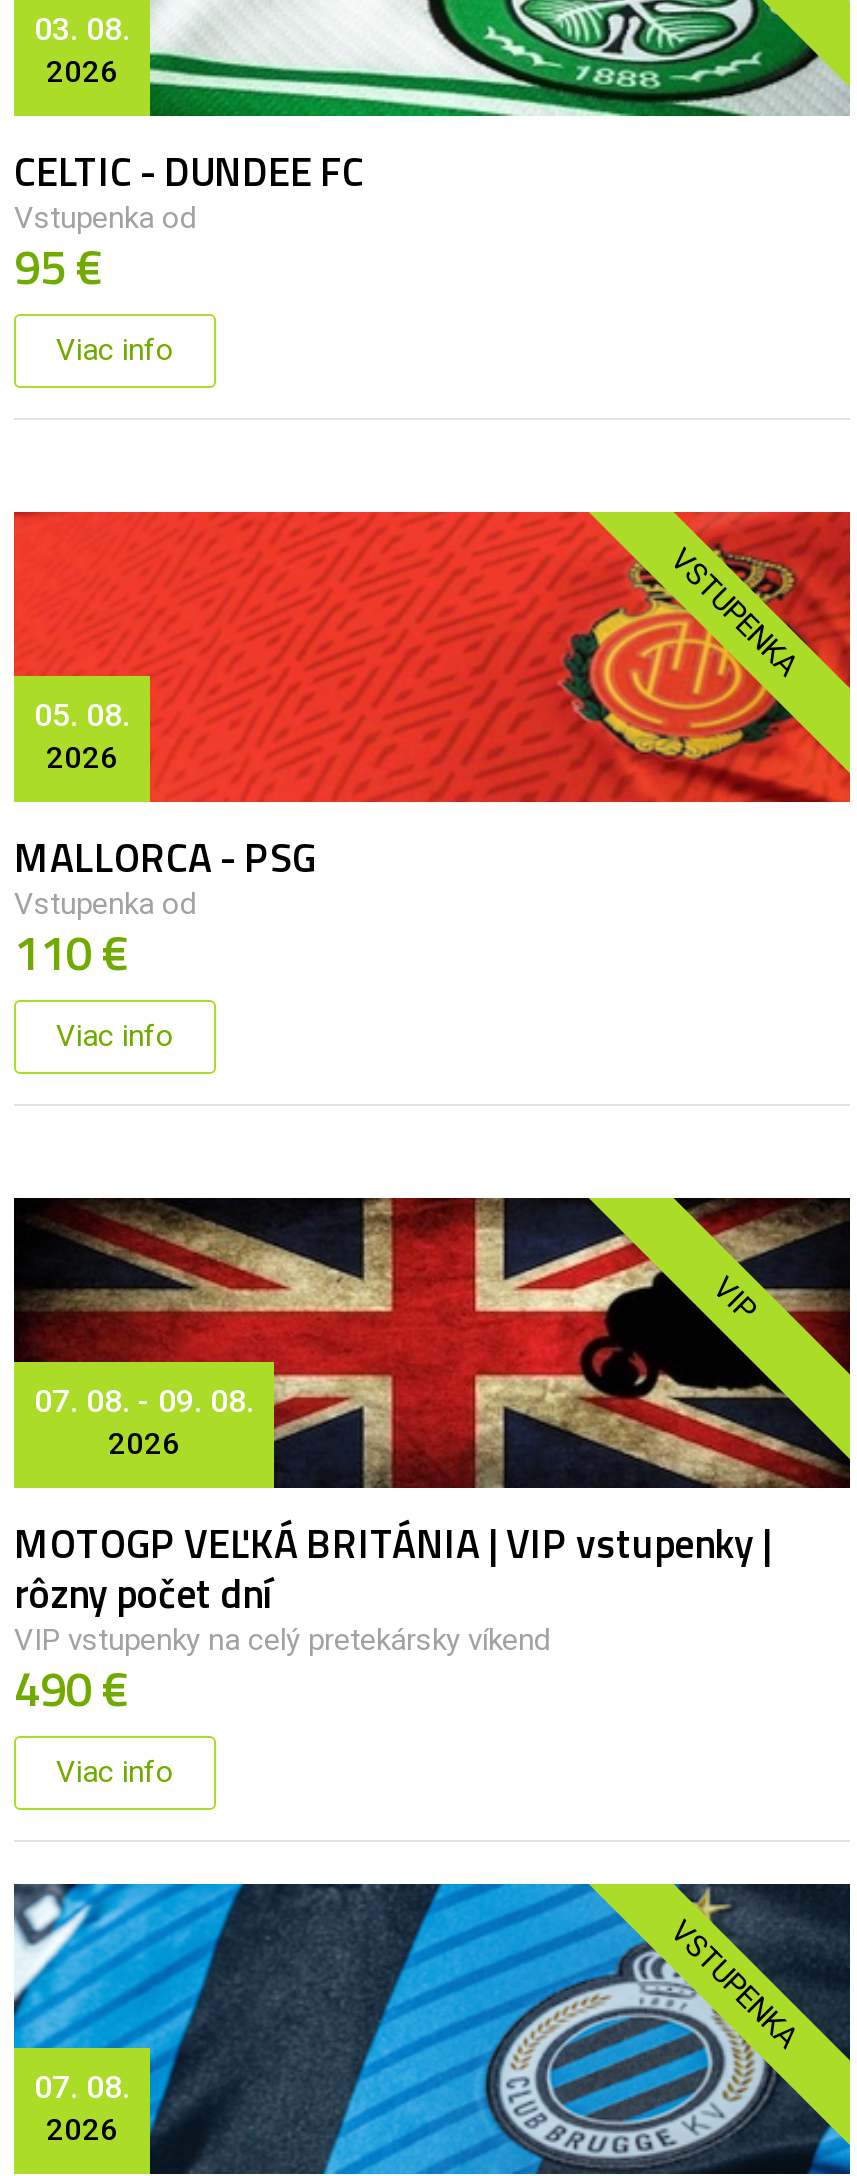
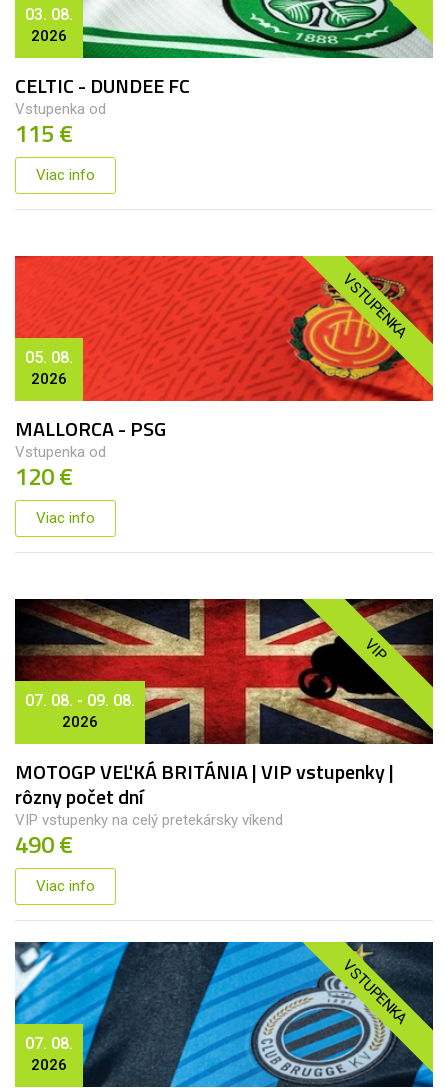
[14,229,104,301] 95 € -> [15,115,73,151] 115 €
[14,915,130,987] 110 € -> [15,458,73,494] 120 €

